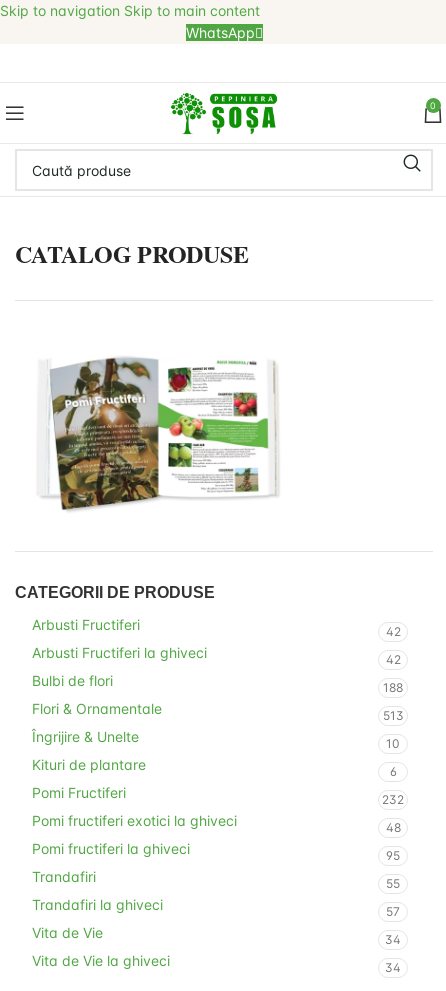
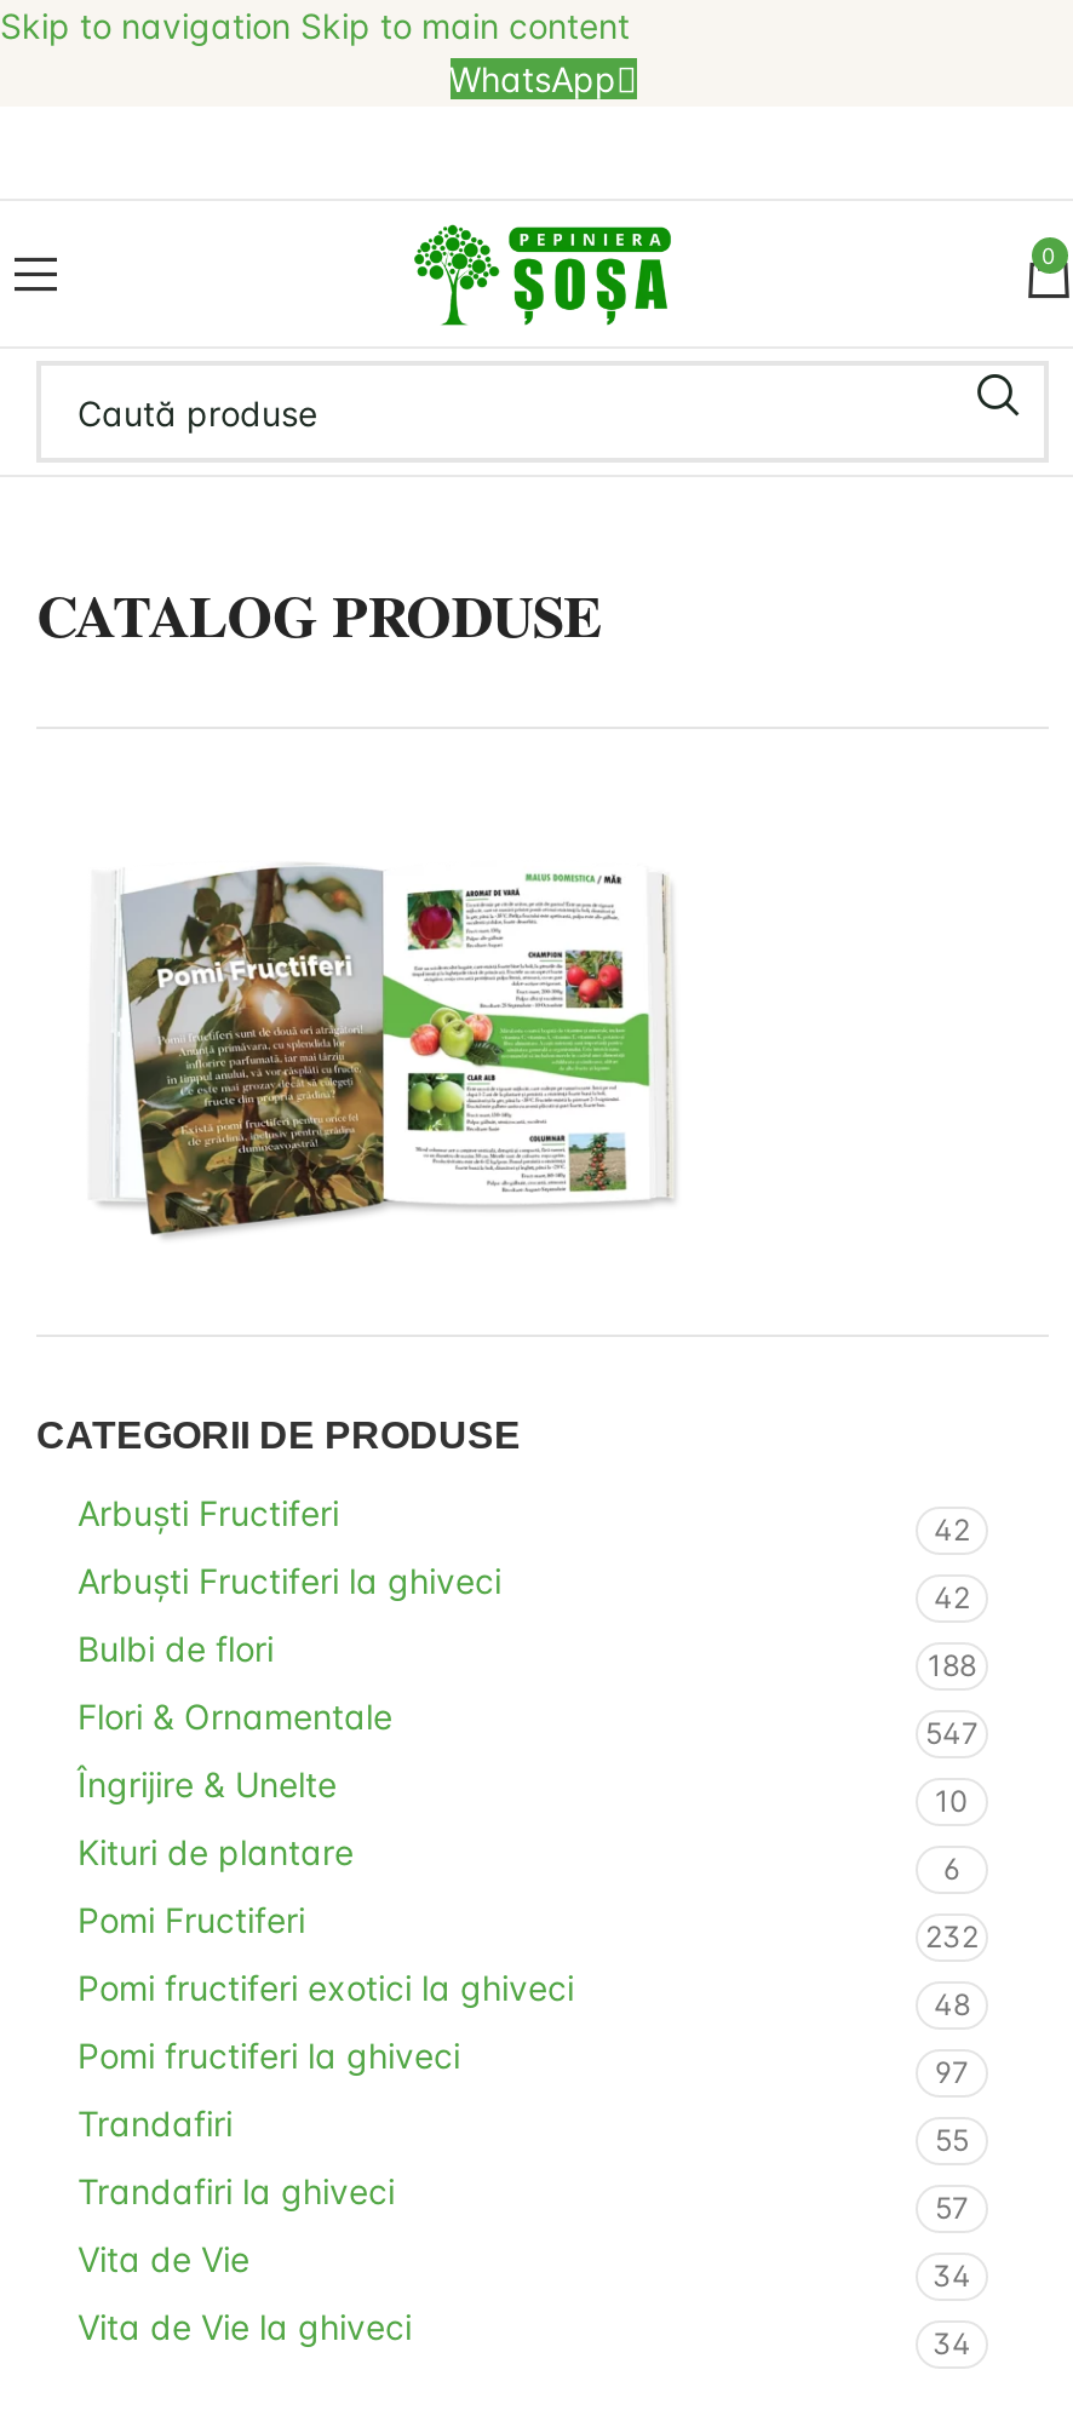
[32,616,140,633] Arbusti Fructiferi -> [78,1492,339,1533] Arbuști Fructiferi
[32,644,207,661] Arbusti Fructiferi la ghiveci -> [78,1560,501,1601] Arbuști Fructiferi la ghiveci
[382,708,403,723] 513 -> [925,1715,979,1751] 547
[386,848,400,863] 95 -> [935,2054,969,2090] 97

